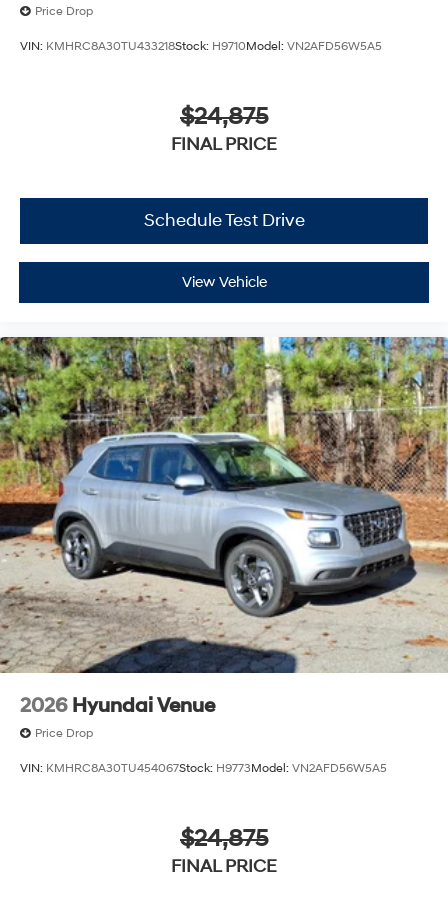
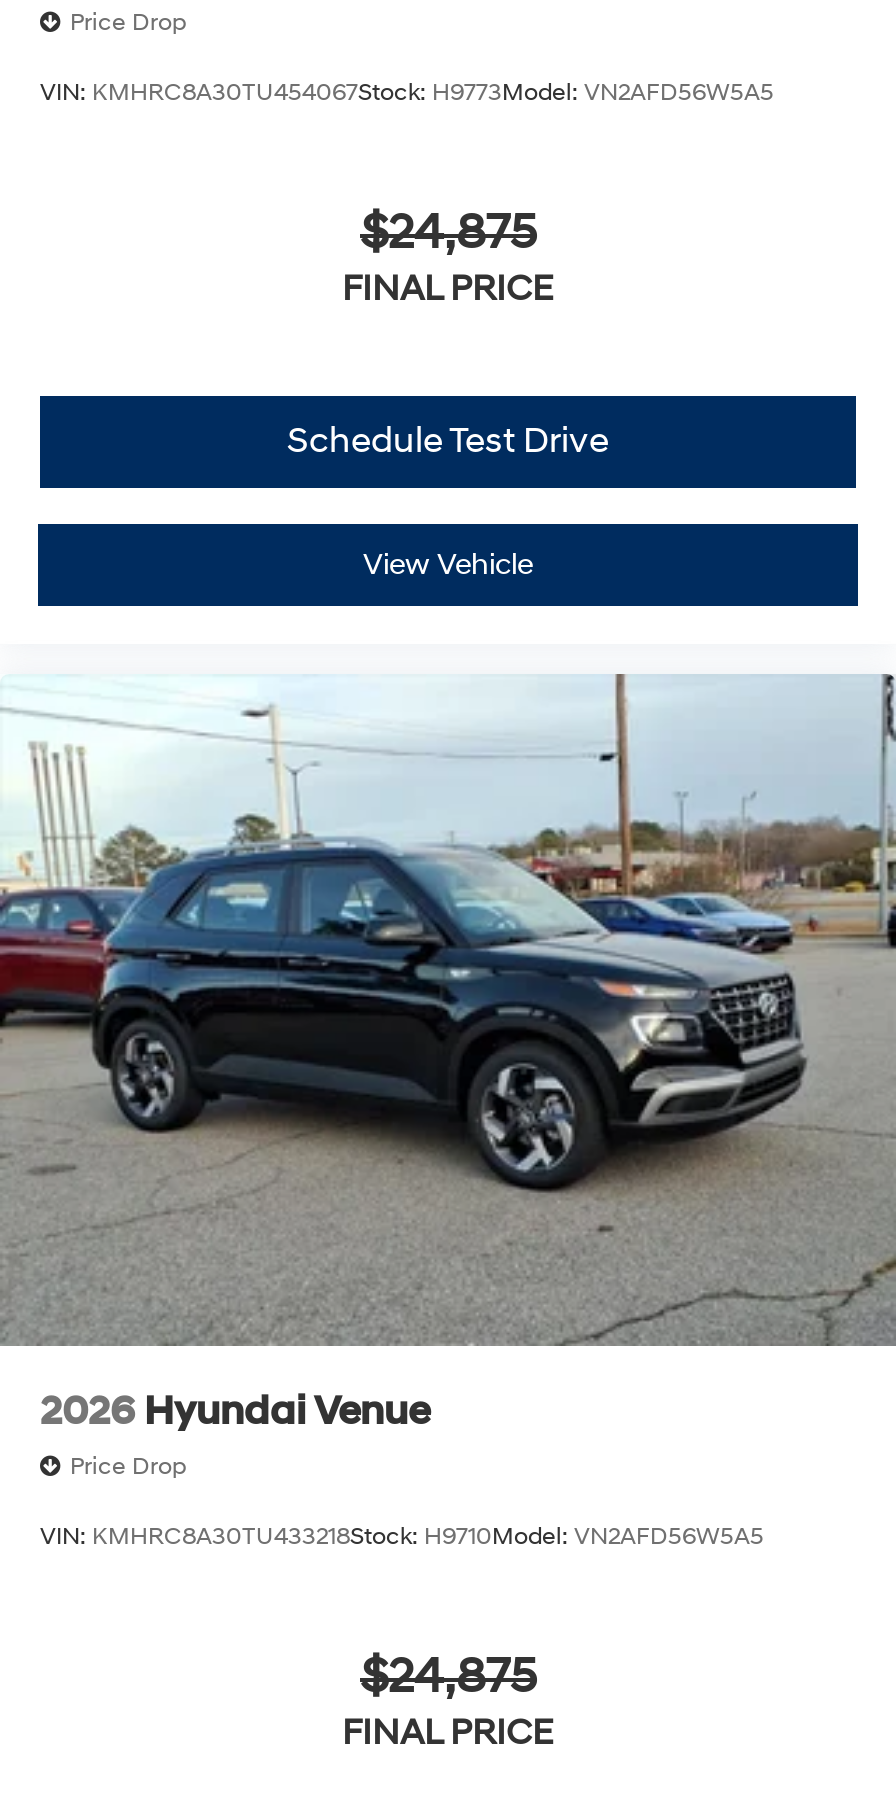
moved [20,39,382,54] -> [40,1523,764,1553]: VIN: KMHRC8A30TU433218Stock: H9710Model: VN2AFD56W5A5
[3,336,445,673] [image] -> [6,674,890,1346] [image]
moved [20,761,387,776] -> [40,79,774,109]: VIN: KMHRC8A30TU454067Stock: H9773Model: VN2AFD56W5A5

